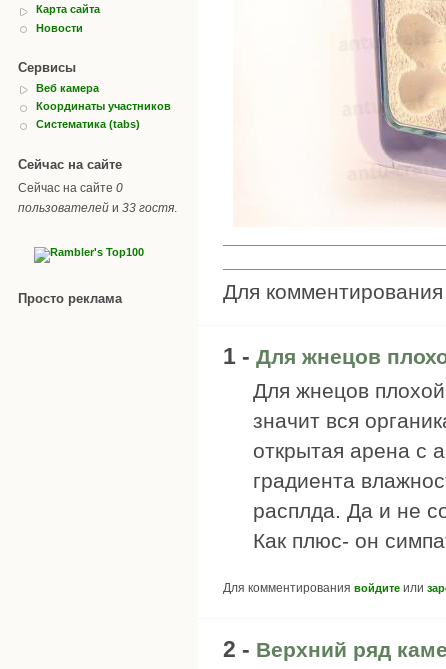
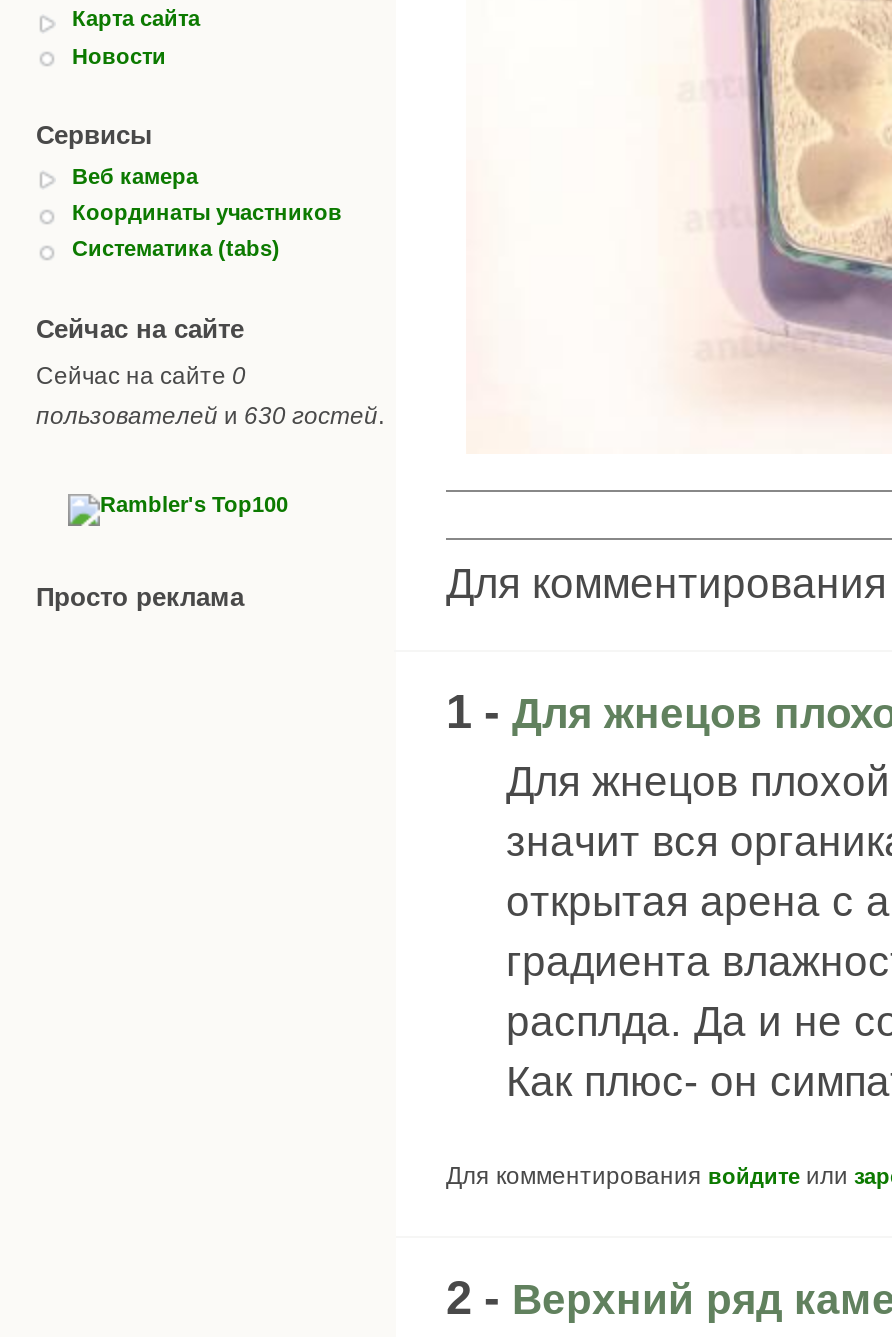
[18,201,177,215] пользователей и 33 гостя. -> [36,401,384,429] пользователей и 630 гостей.

